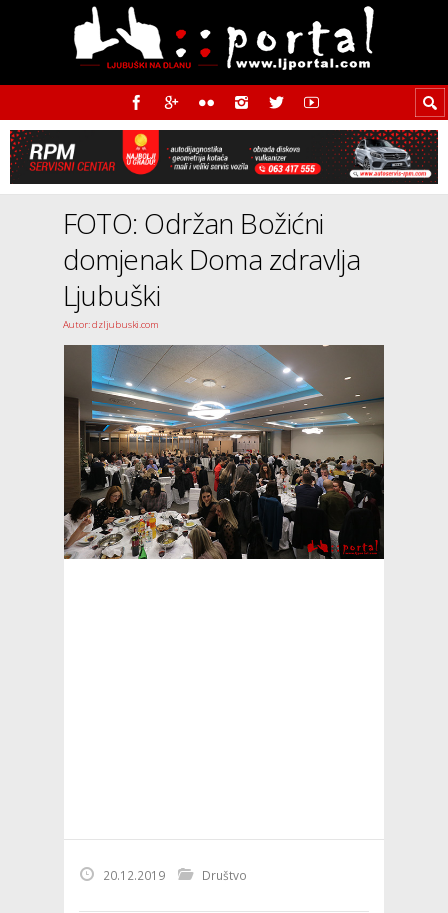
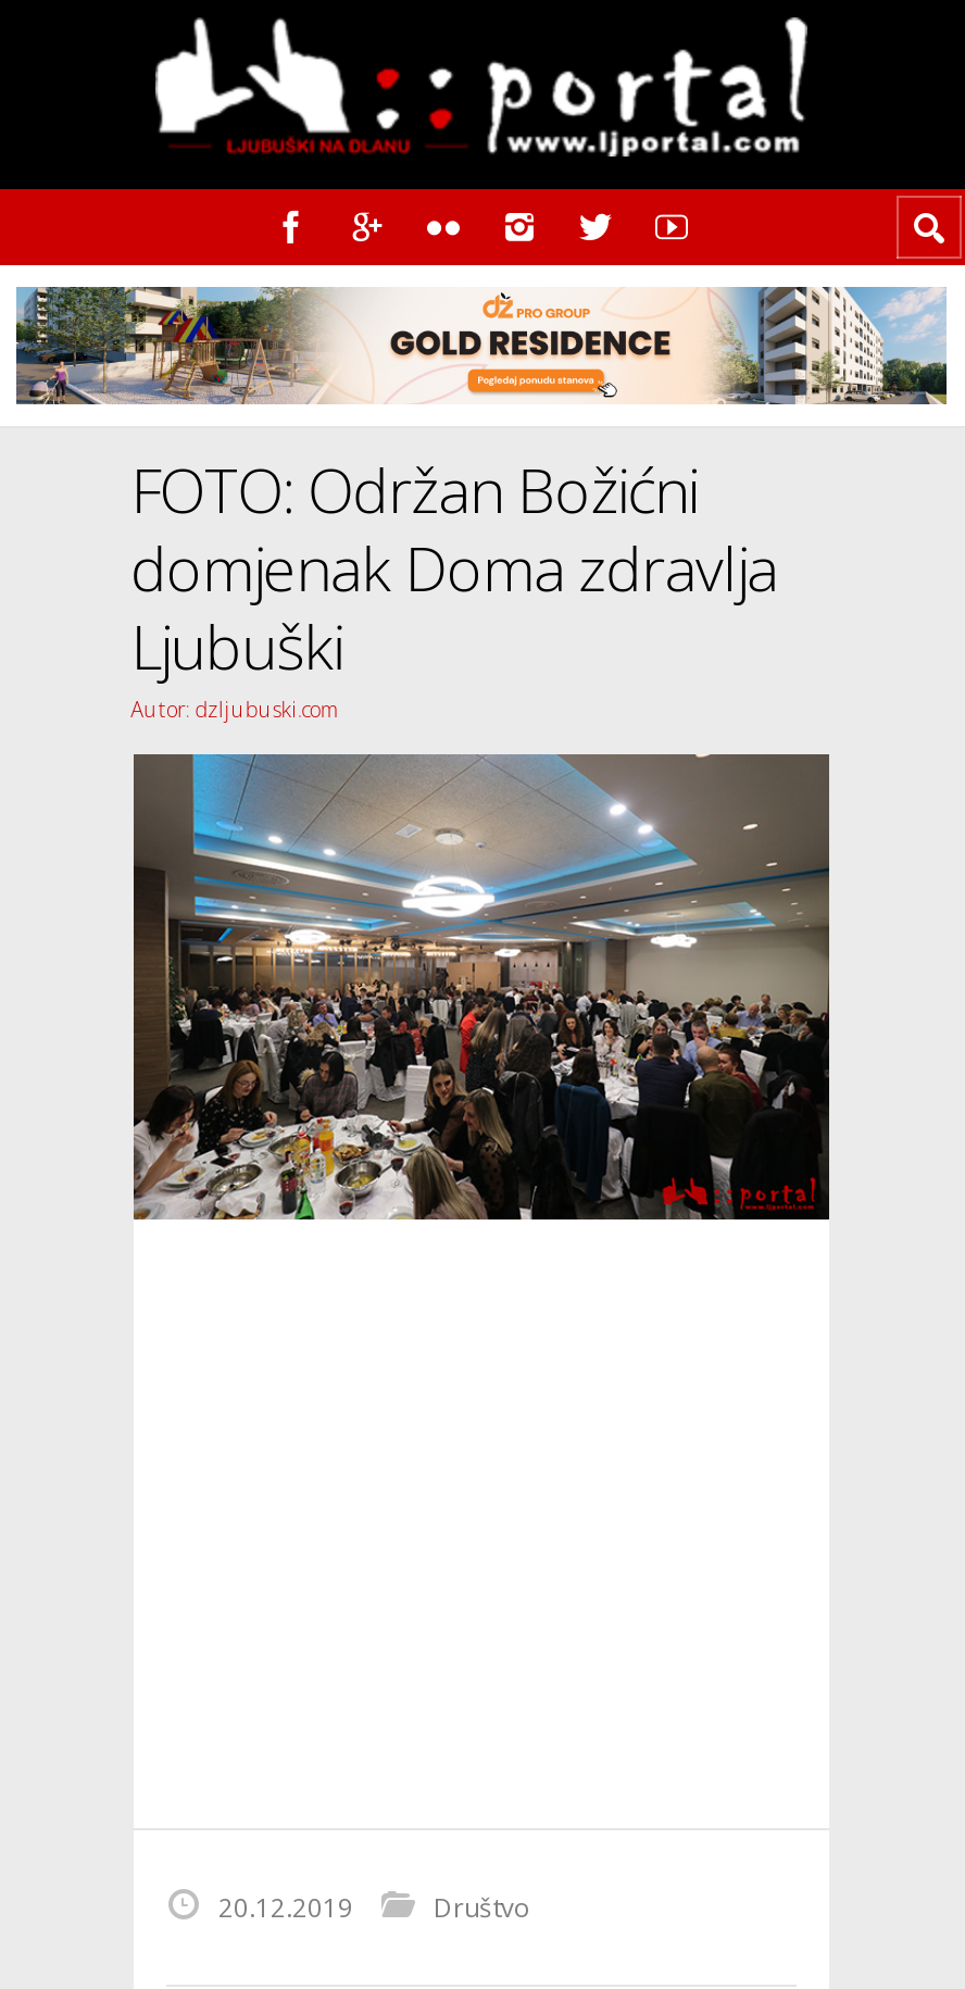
[9,129,439,185] [image] -> [14,285,949,406] [image]

